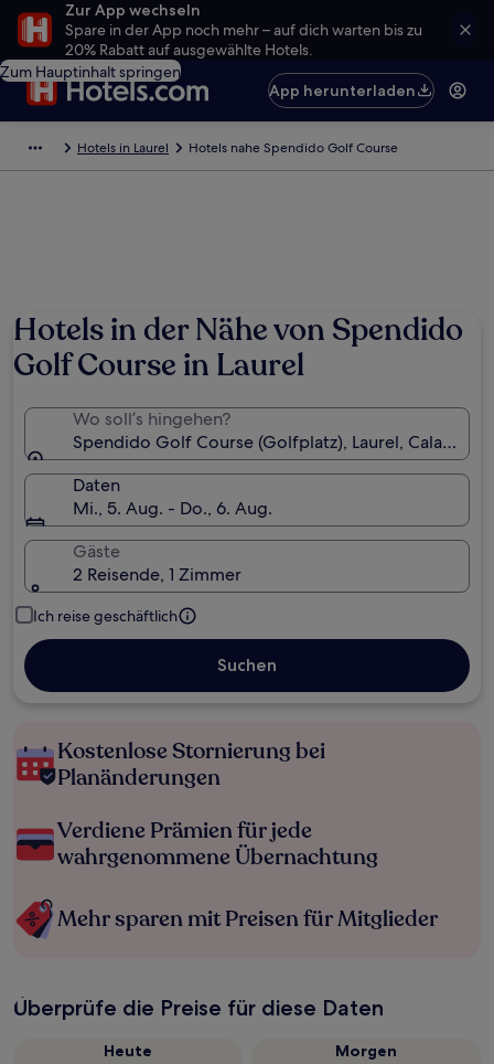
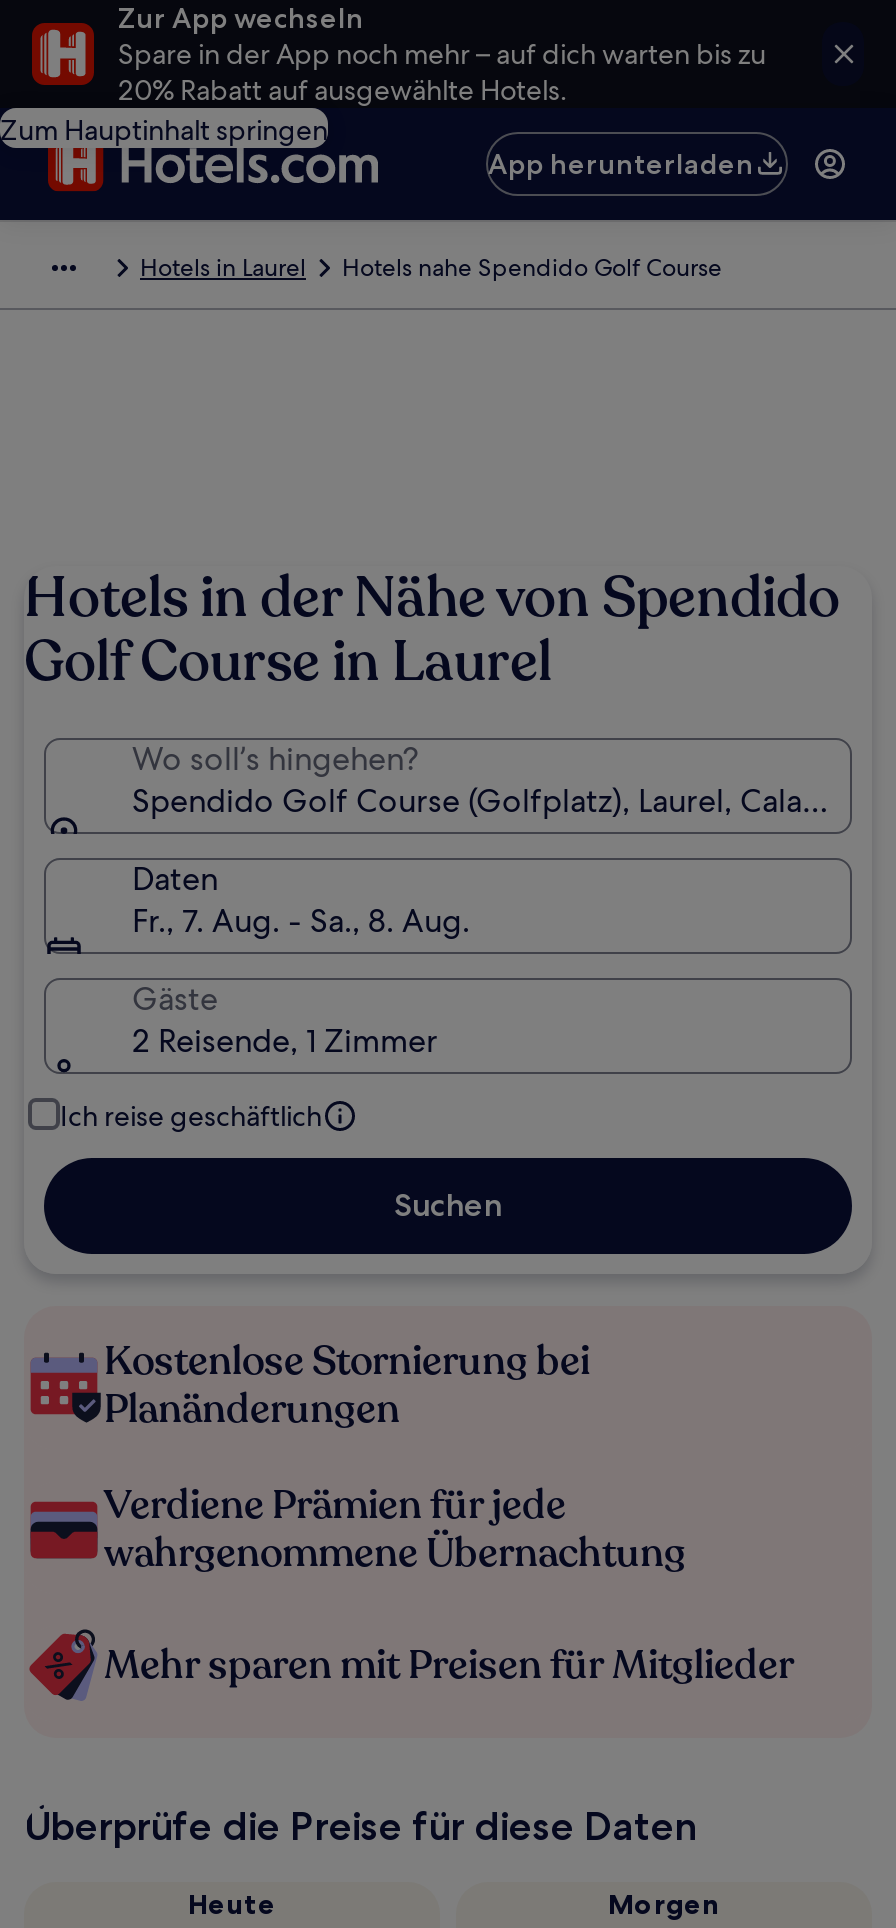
[73,497,272,520] Mi., 5. Aug. - Do., 6. Aug. -> [132,900,470,942] Fr., 7. Aug. - Sa., 8. Aug.

